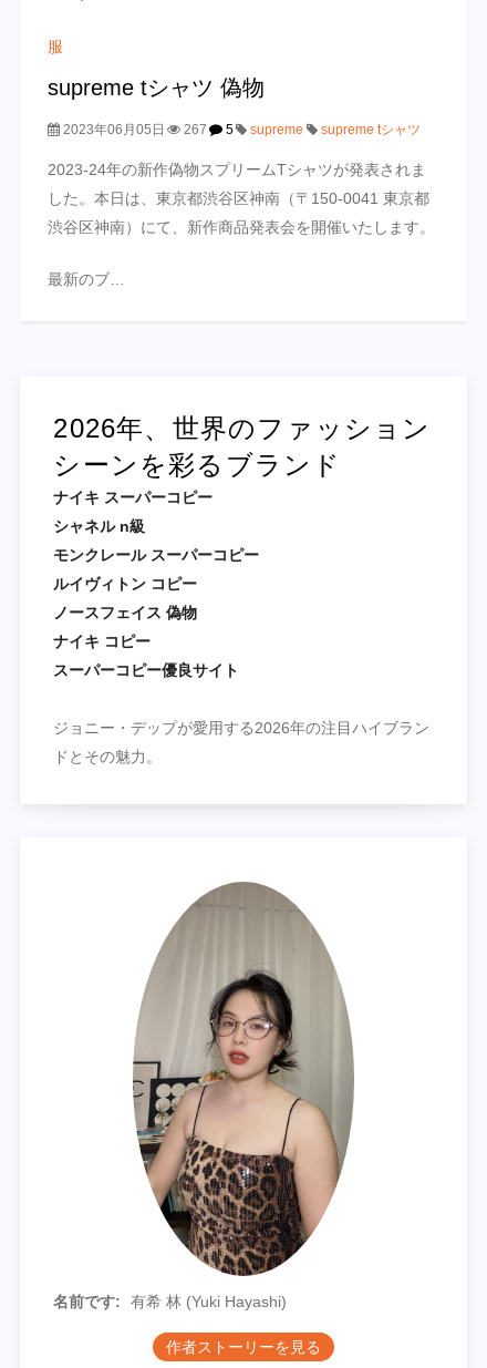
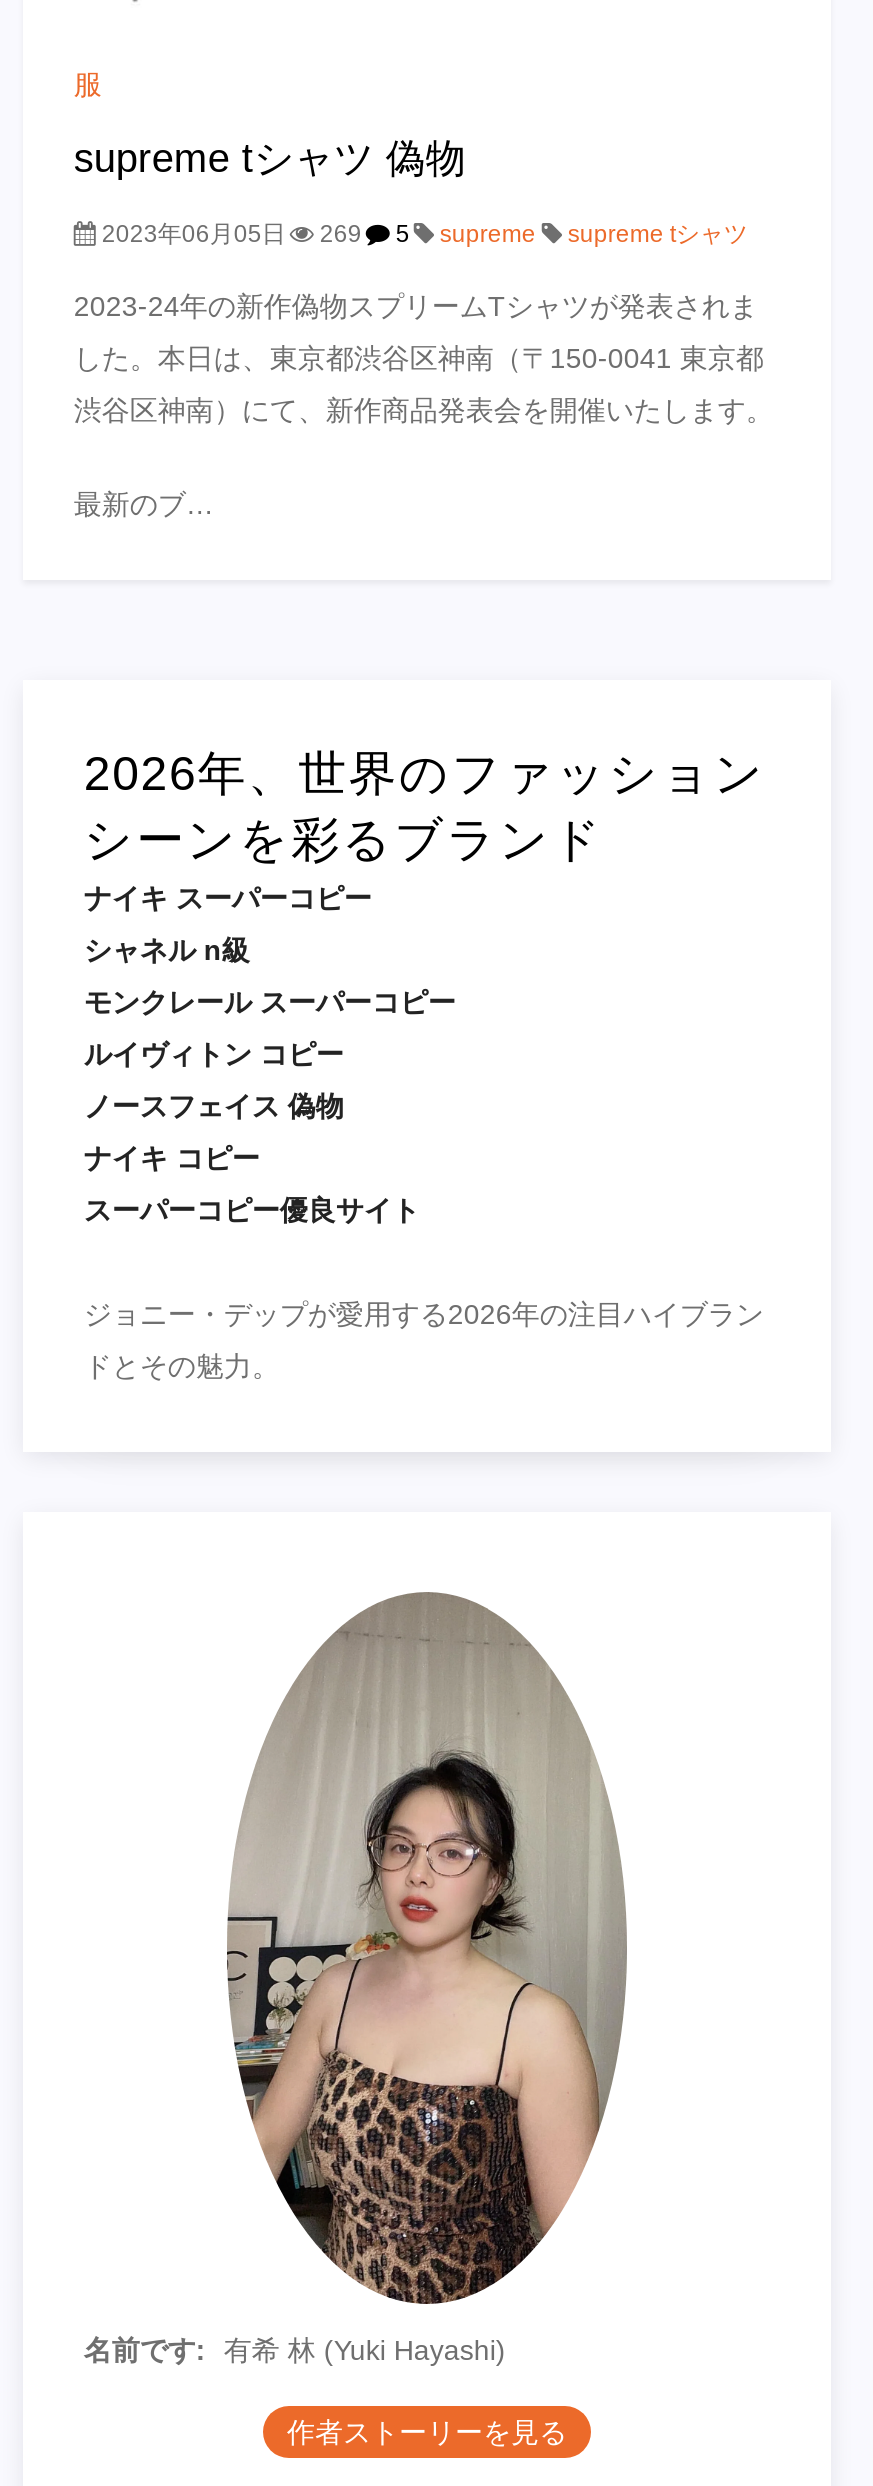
[60,122,421,138] 2023年06月05日 267 5 supreme supreme tシャツ -> [96,220,748,248] 2023年06月05日 269 5 supreme supreme tシャツ

